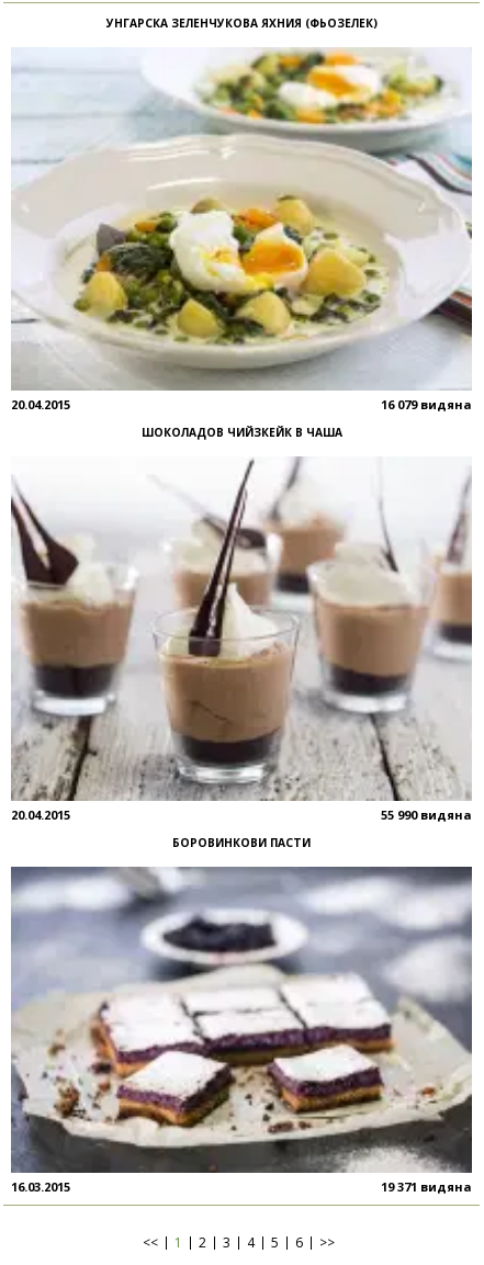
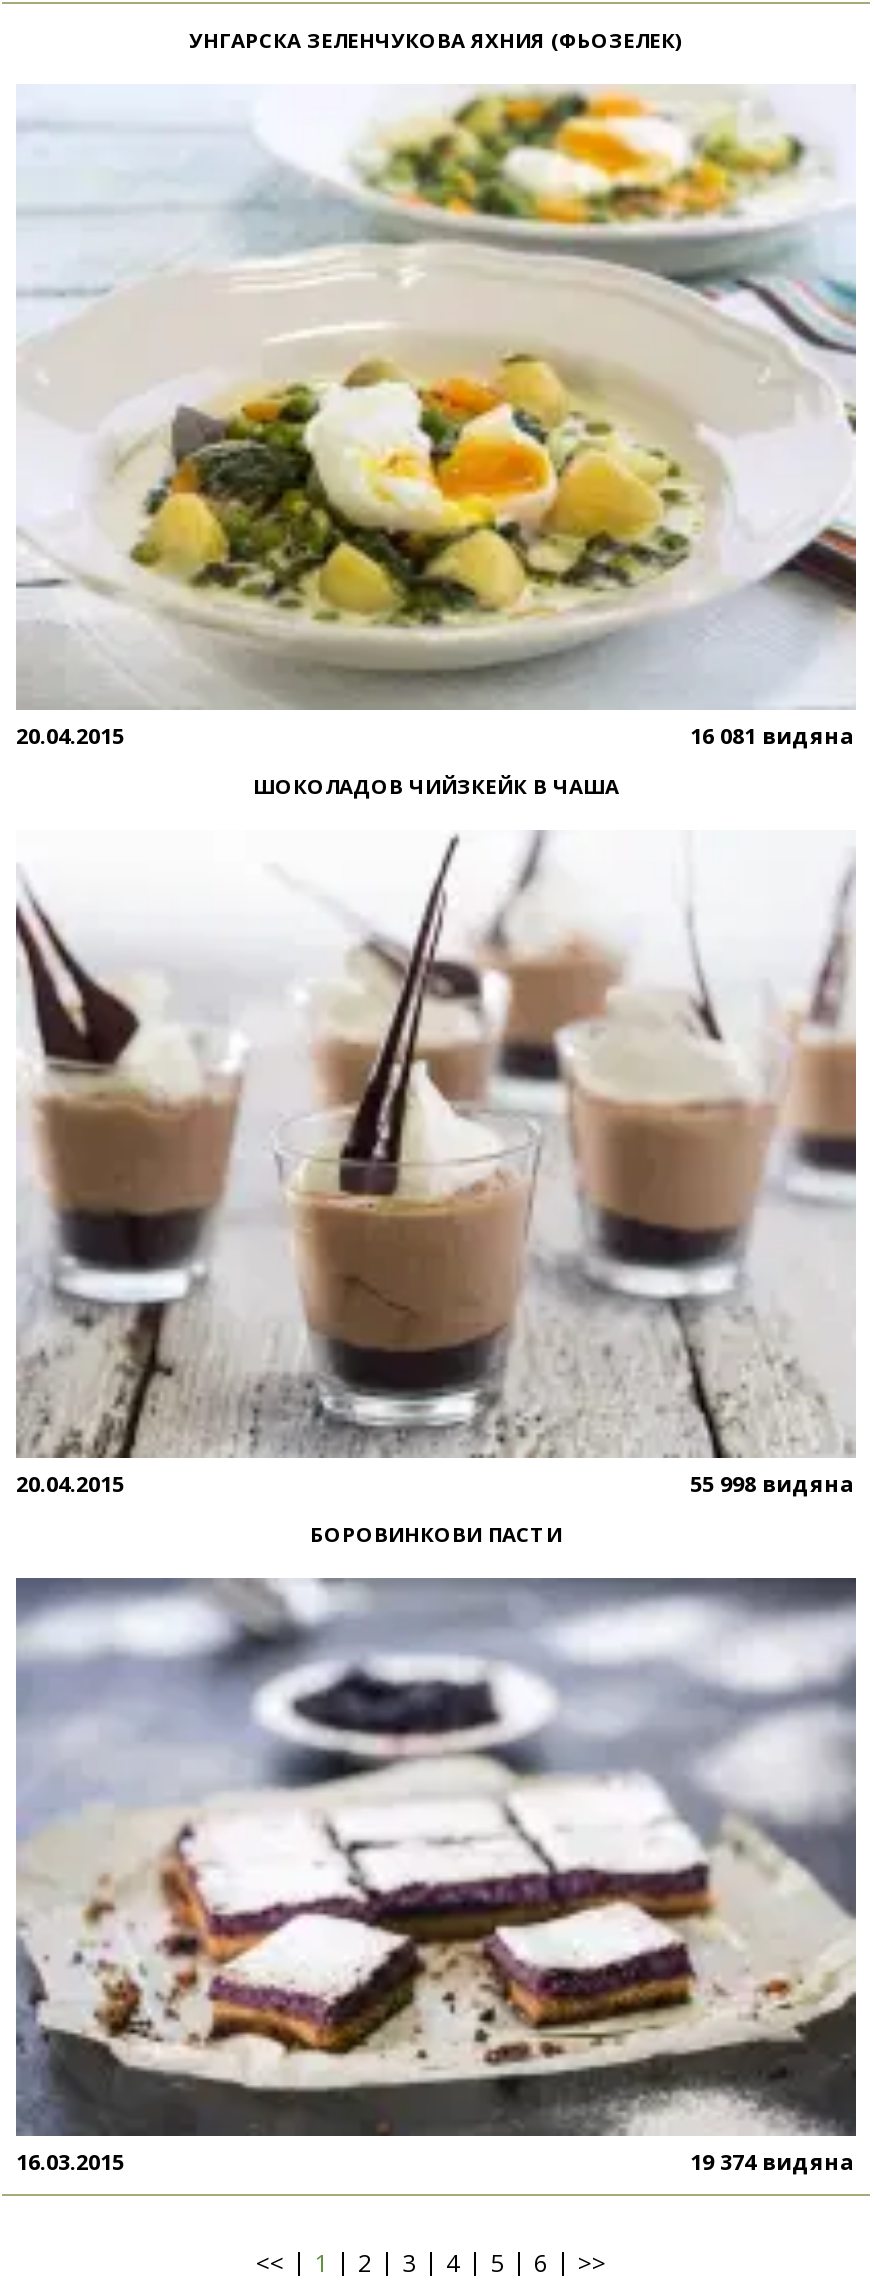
[381,397,472,413] 16 079 видяна -> [690,721,856,751] 16 081 видяна
[381,806,472,823] 55 990 видяна -> [690,1468,856,1498] 55 998 видяна
[381,1178,472,1194] 19 371 видяна -> [690,2145,856,2175] 19 374 видяна

